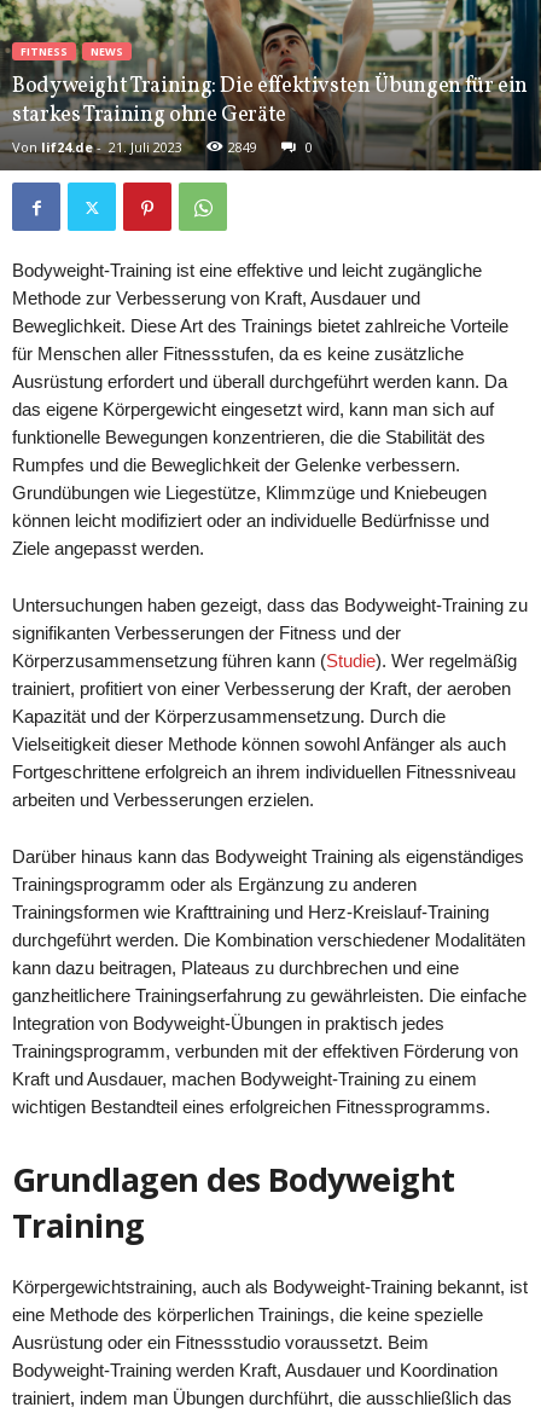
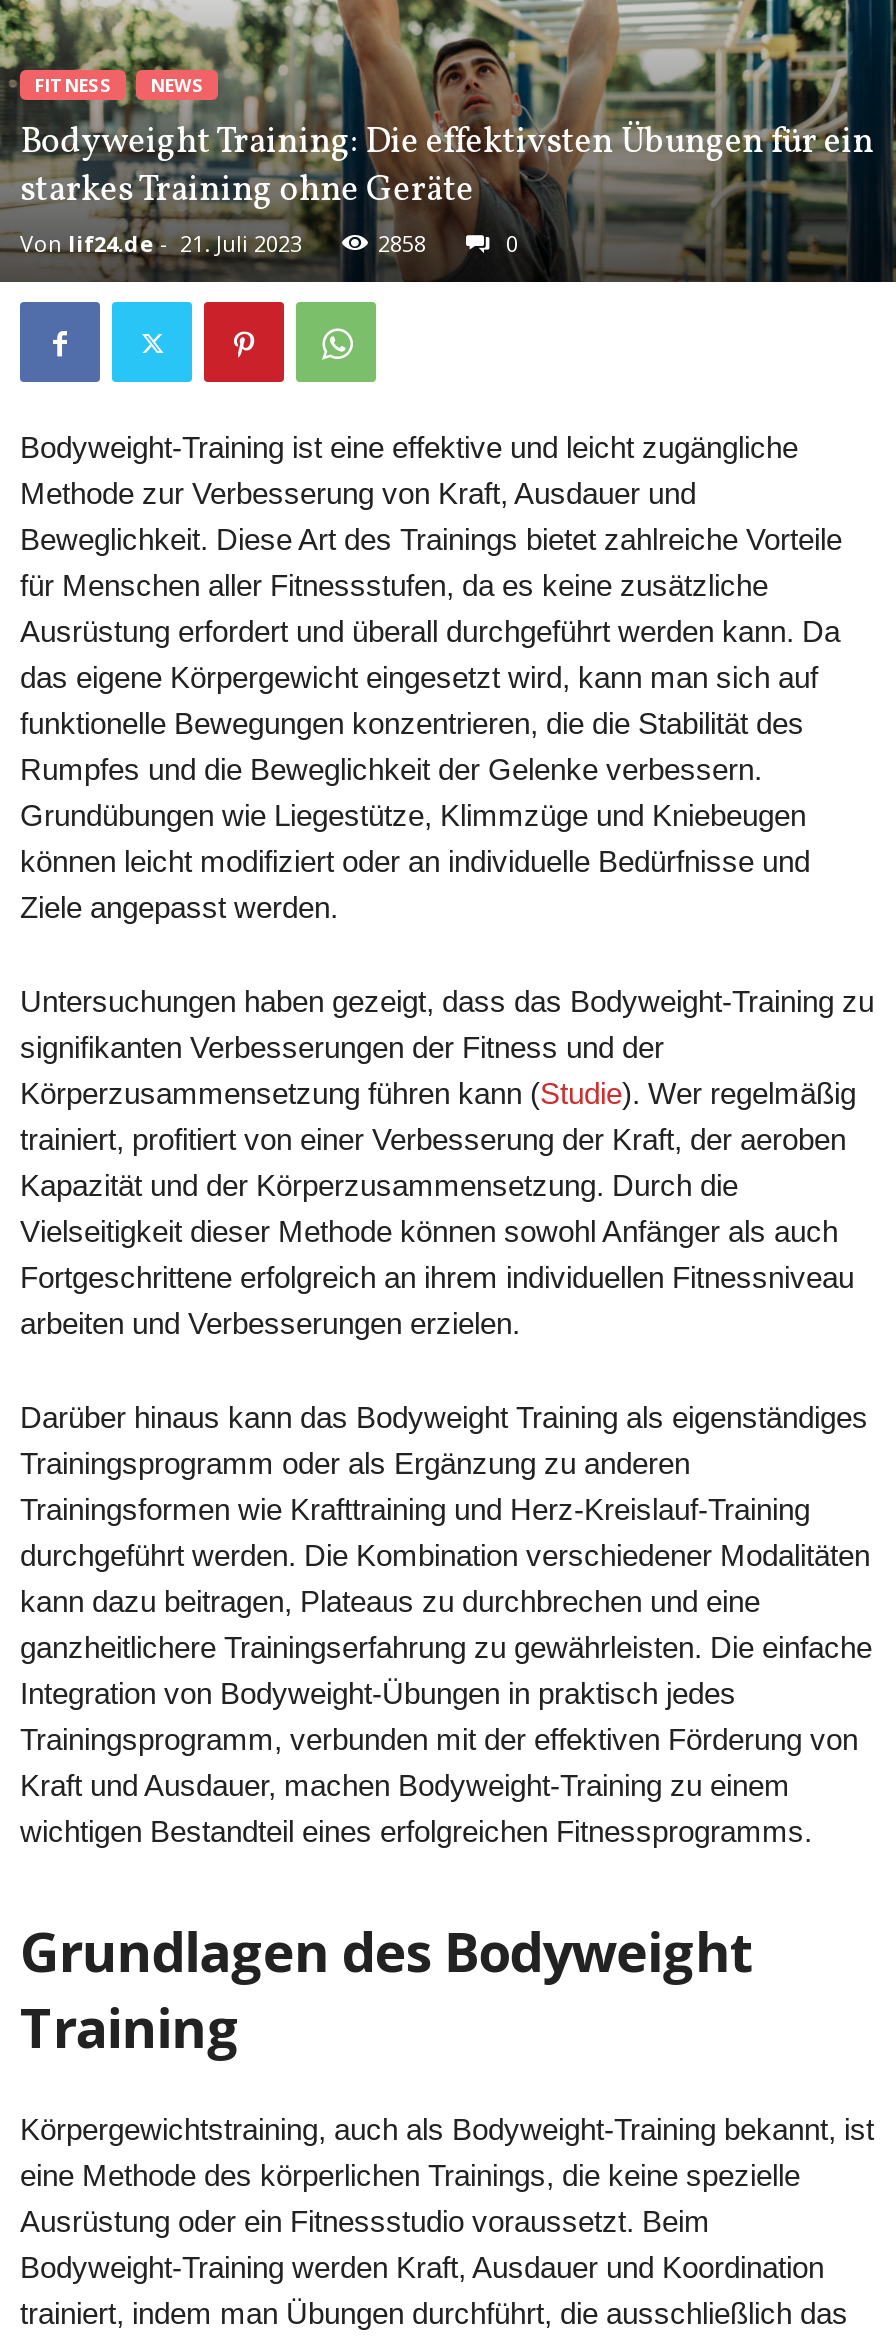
[228,138,257,157] 2849 -> [378,229,426,259] 2858

